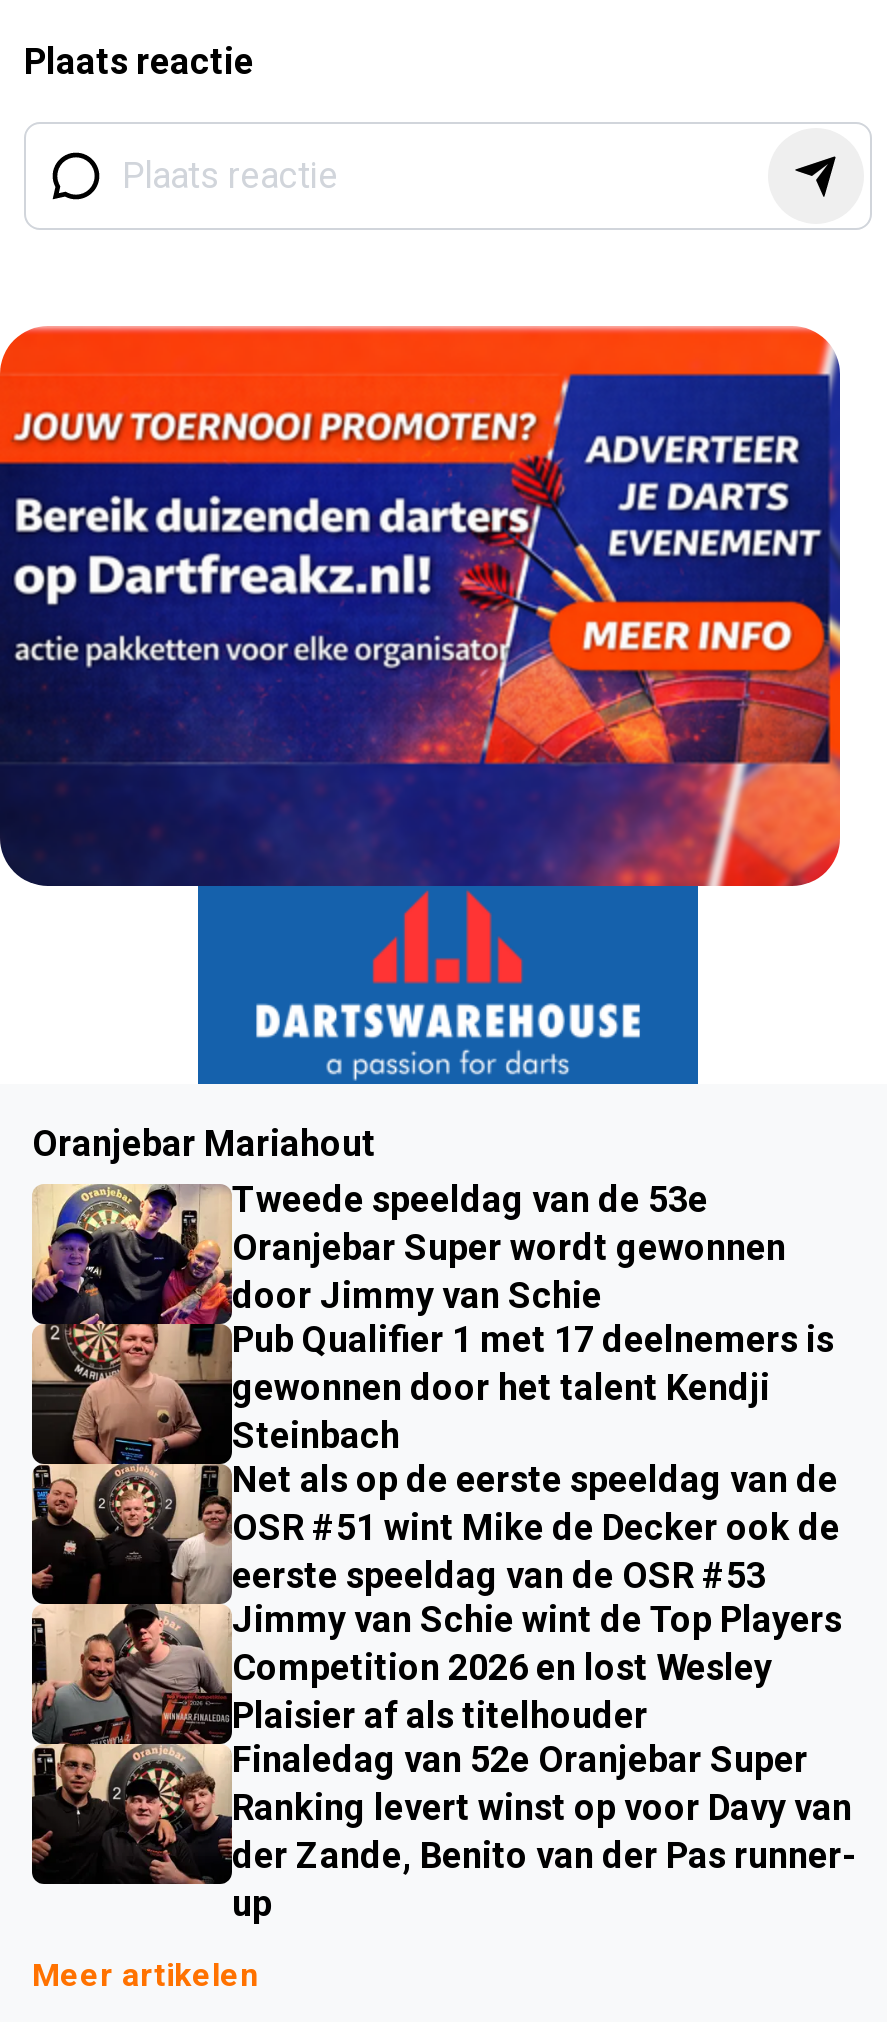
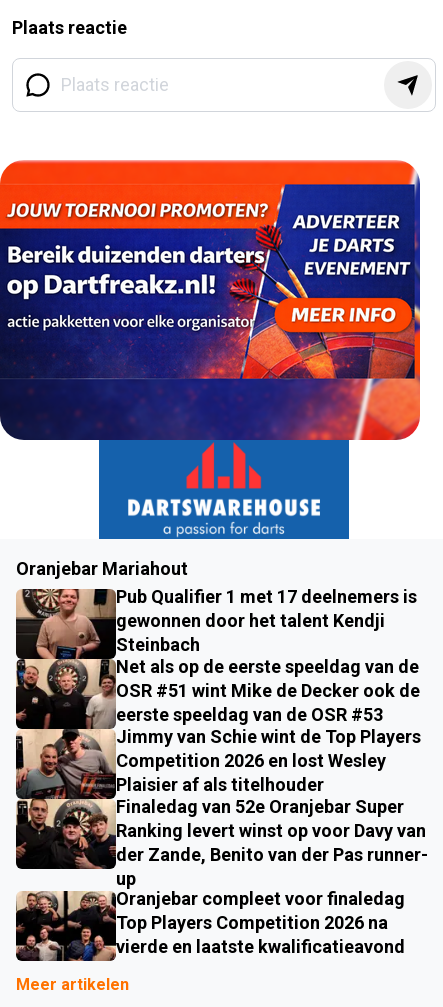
[32,1177,786,1326] [image] | Tweede speeldag van de 53e | Oranjebar Super wordt gewonnen | door Jimmy van Schie -> none
moved [232,1317,856,1923] -> [116,586,428,889]: Pub Qualifier 1 met 17 deelnemers is | gewonnen door het talent Kendji | Steinbach | ... | der Zande, Benito van der Pas runner- | up
none -> [15,888,405,962] [image] | Oranjebar compleet voor finaledag | Top Players Competition 2026 na | vierde en laatste kwalificatieavond

